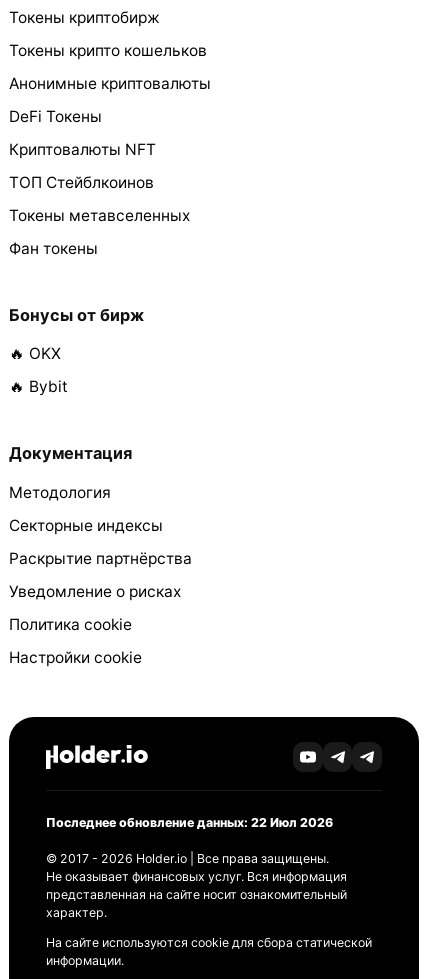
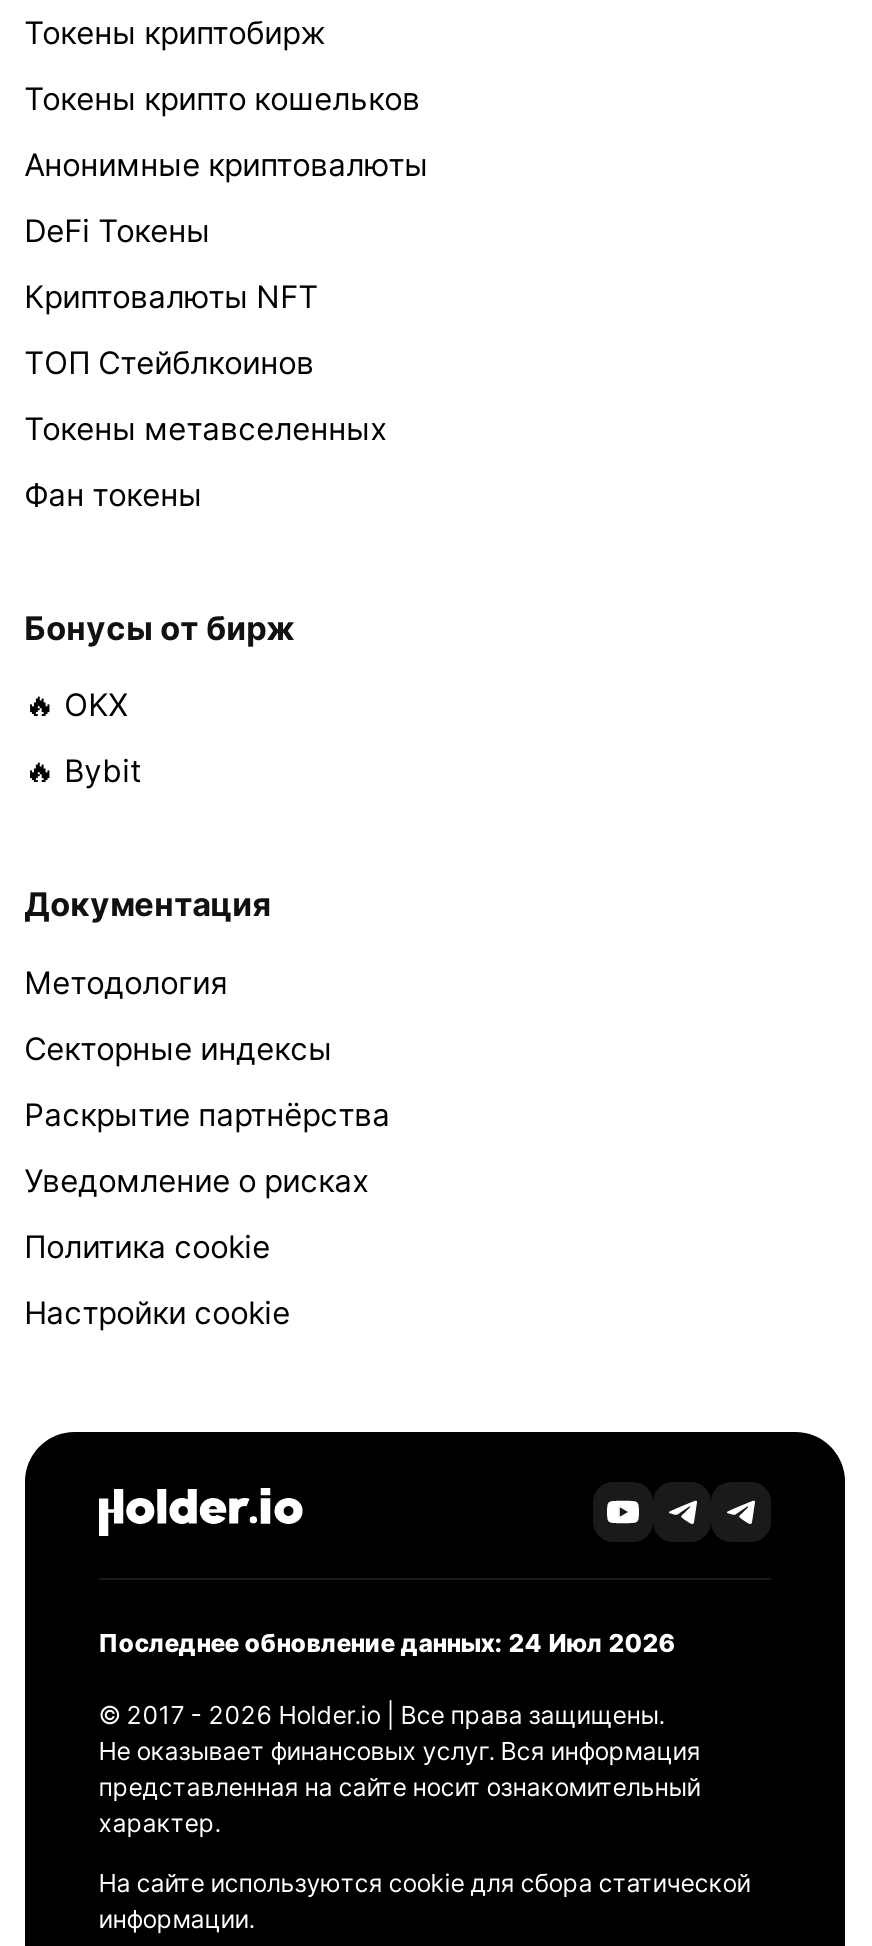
[46,815,333,830] Последнее обновление данных: 22 Июл 2026 -> [99,1628,675,1658] Последнее обновление данных: 24 Июл 2026

